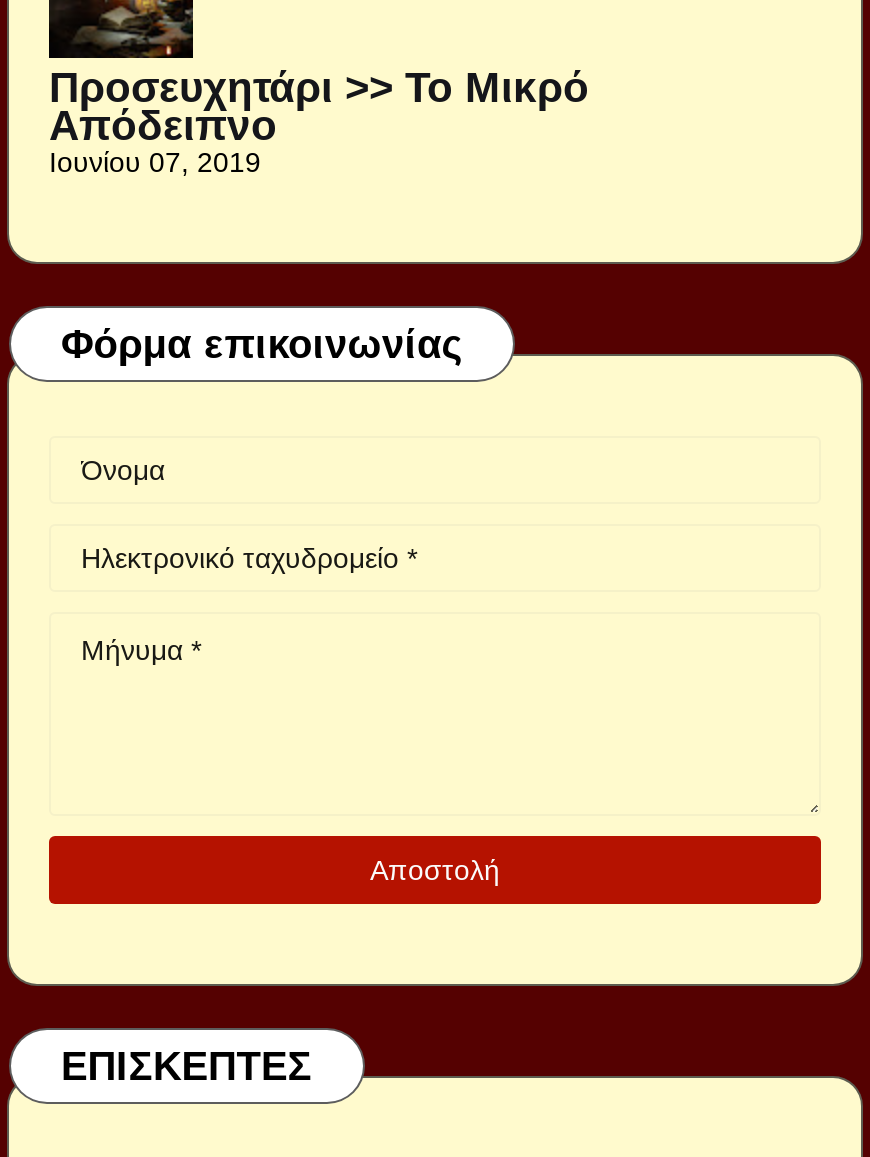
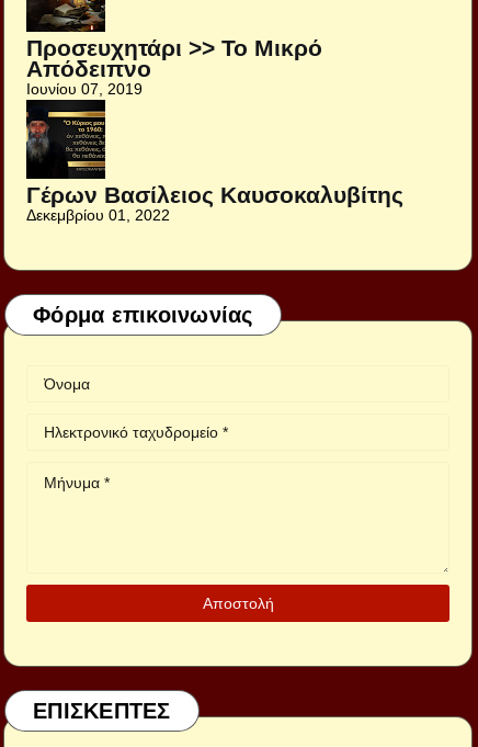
none -> [25,101,403,224] [image] | Γέρων Βασίλειος Καυσοκαλυβίτης | Δεκεμβρίου 01, 2022

